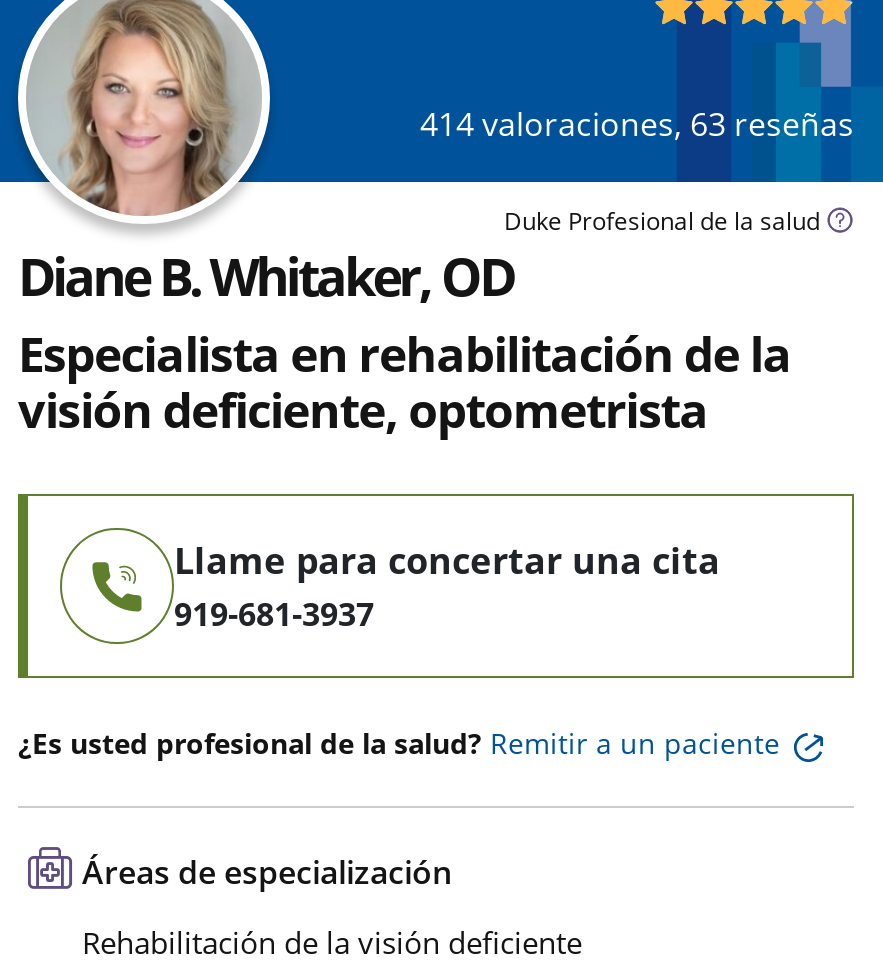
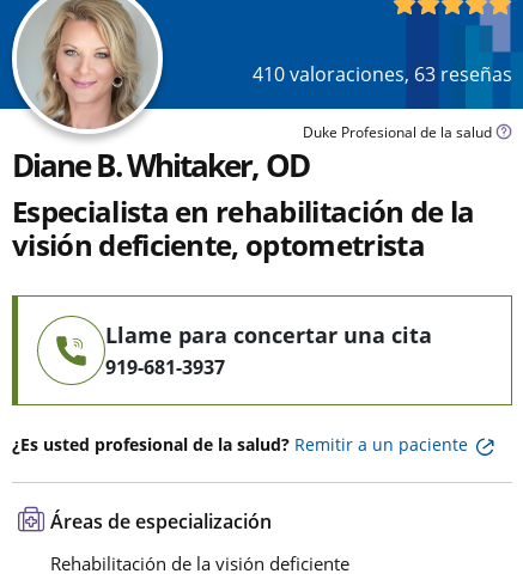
[420,102,854,146] 414 valoraciones, 63 reseñas -> [253,61,512,87] 410 valoraciones, 63 reseñas

